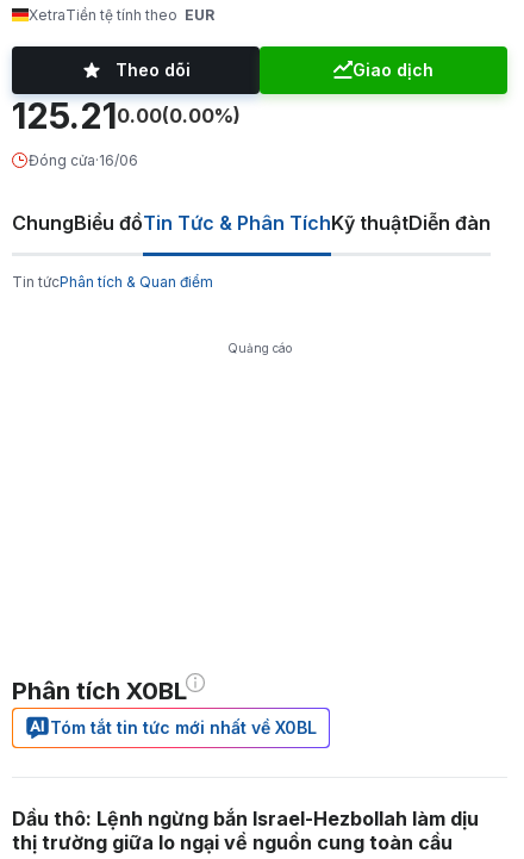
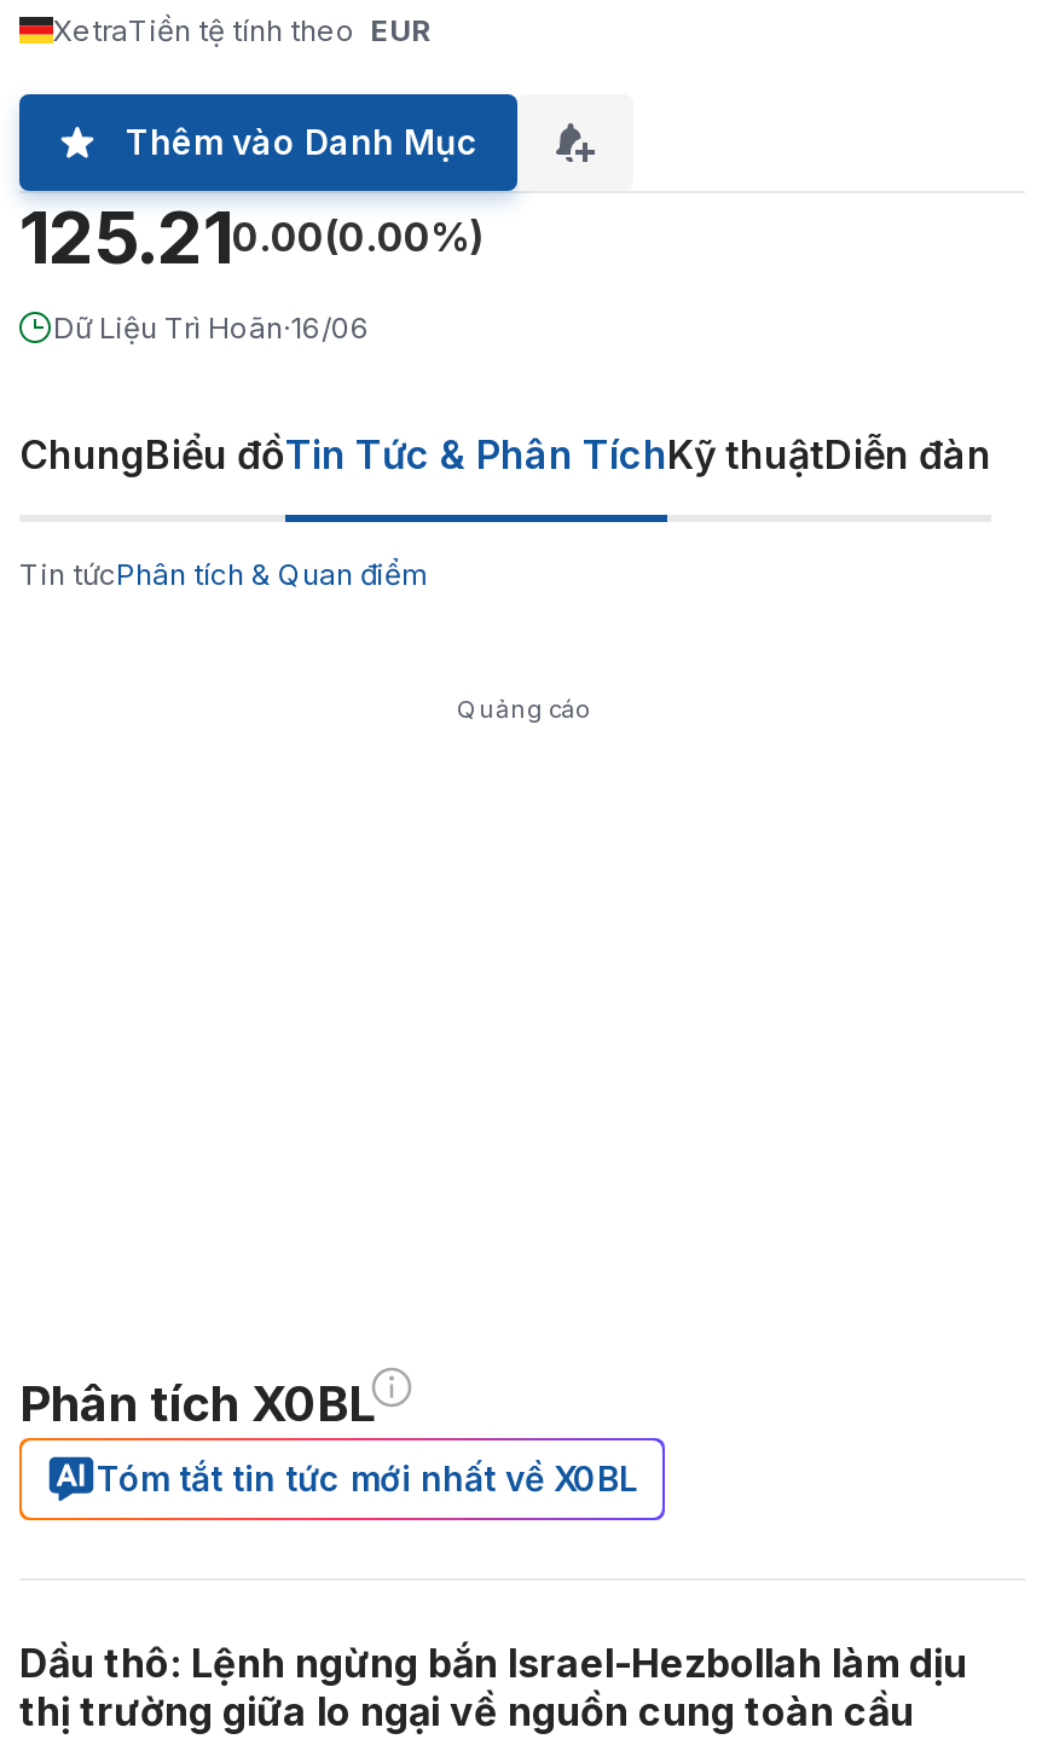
[115,59,433,80] Theo dõi | Giao dịch -> [126,120,479,161] Thêm vào Danh Mục
[29,151,138,169] Đóng cửa·16/06 -> [53,309,370,345] Dữ Liệu Trì Hoãn·16/06

